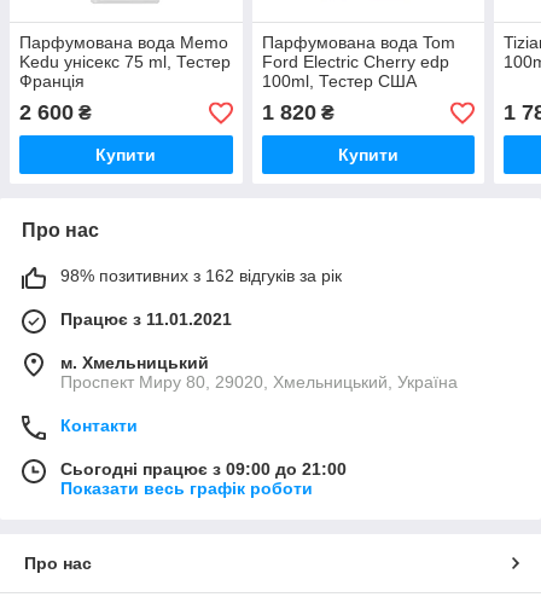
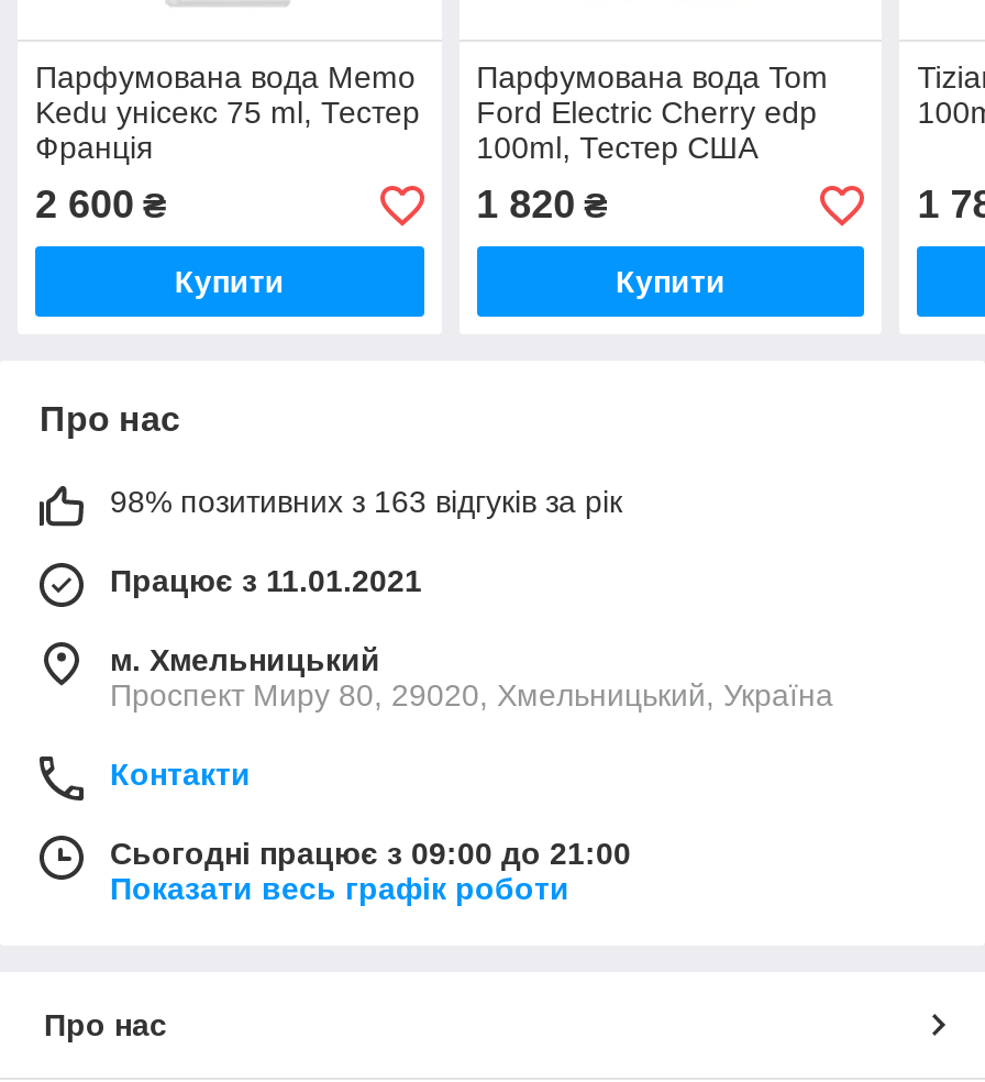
[60,266,342,286] 98% позитивних з 162 відгуків за рік -> [110,485,622,520] 98% позитивних з 163 відгуків за рік

